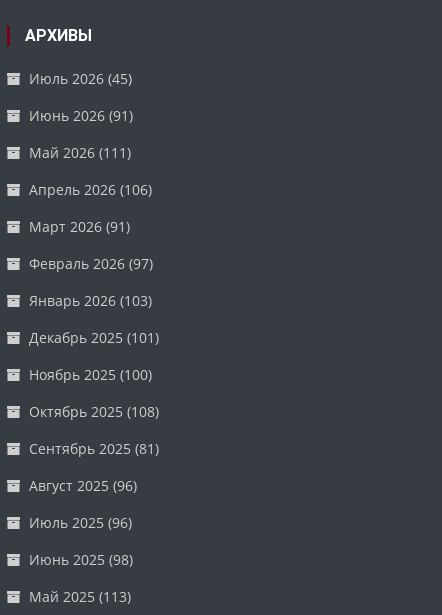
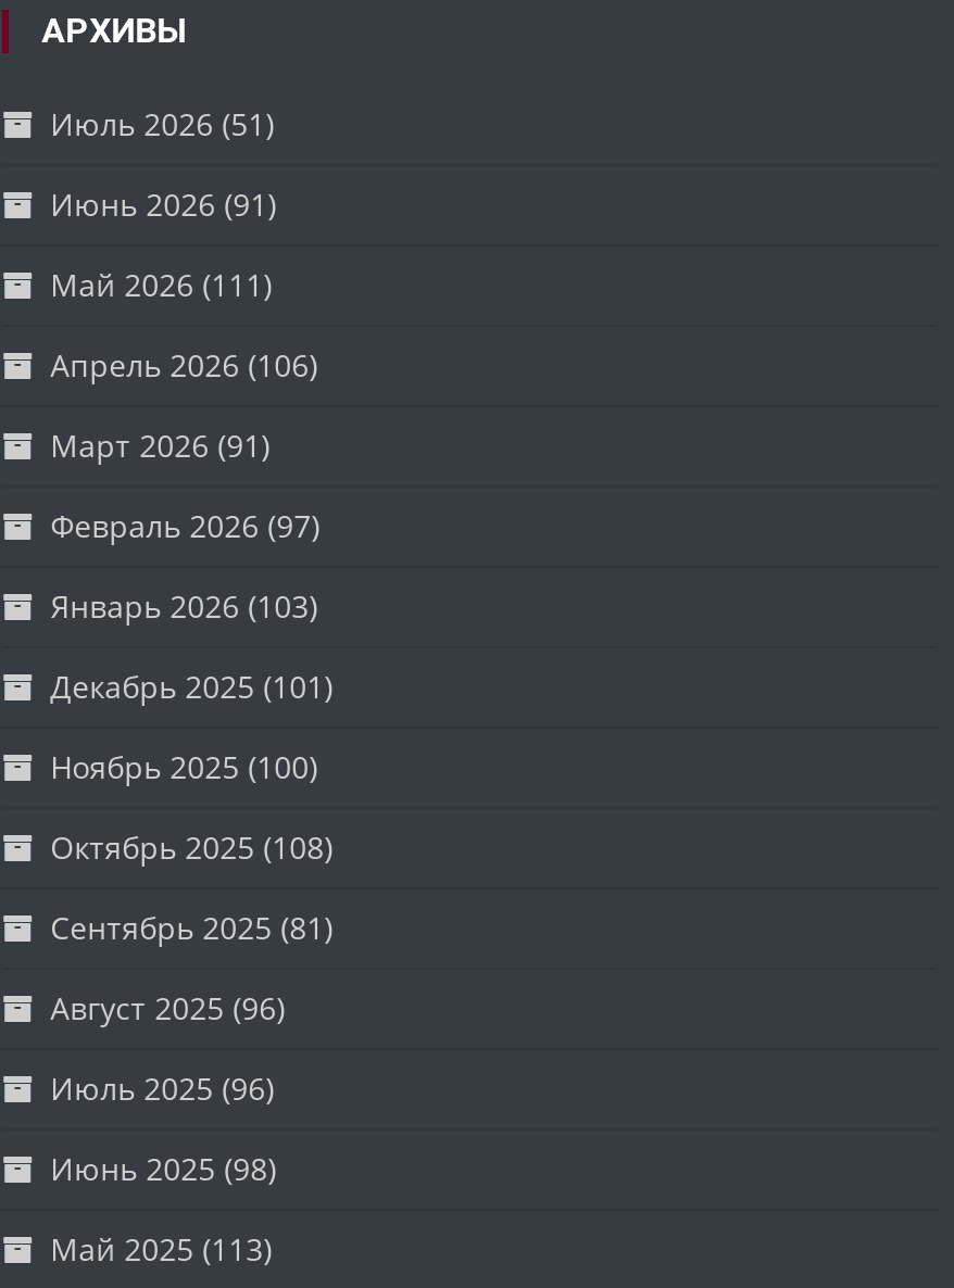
[29,69,132,88] Июль 2026 (45) -> [50,104,274,145] Июль 2026 (51)

